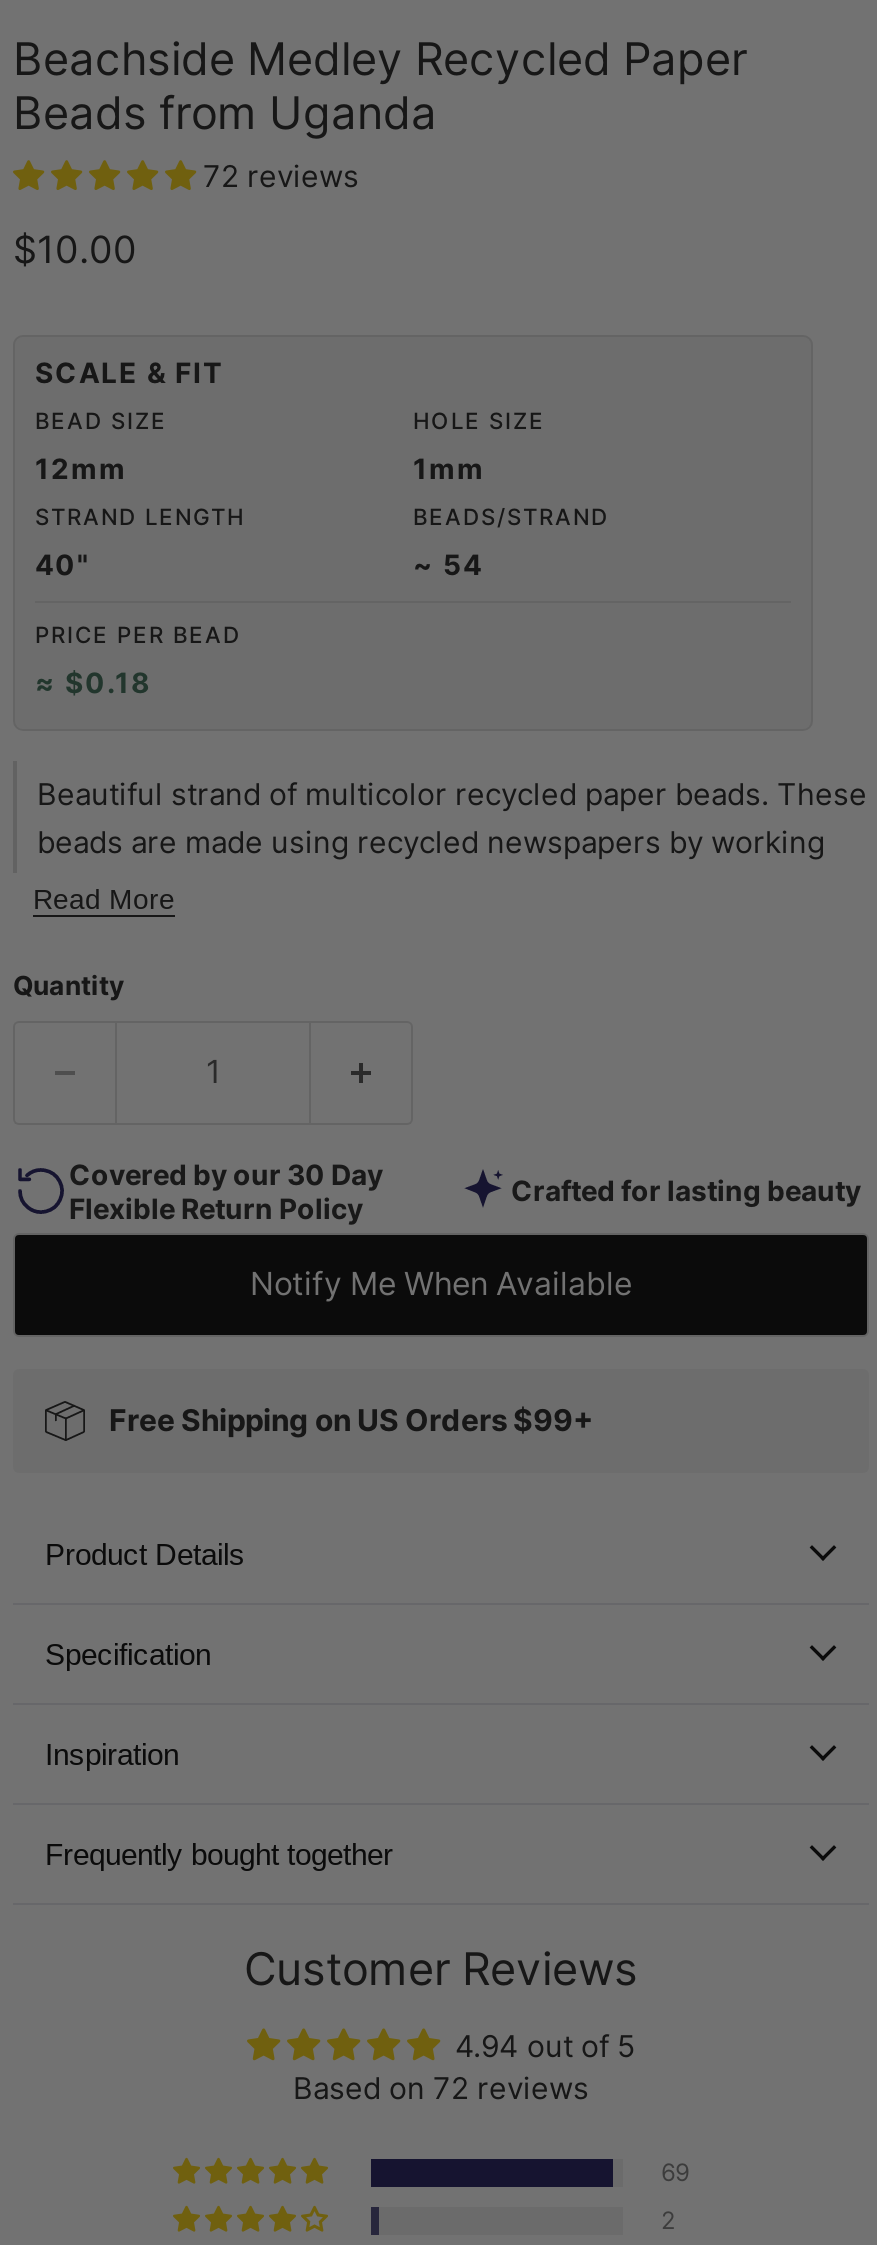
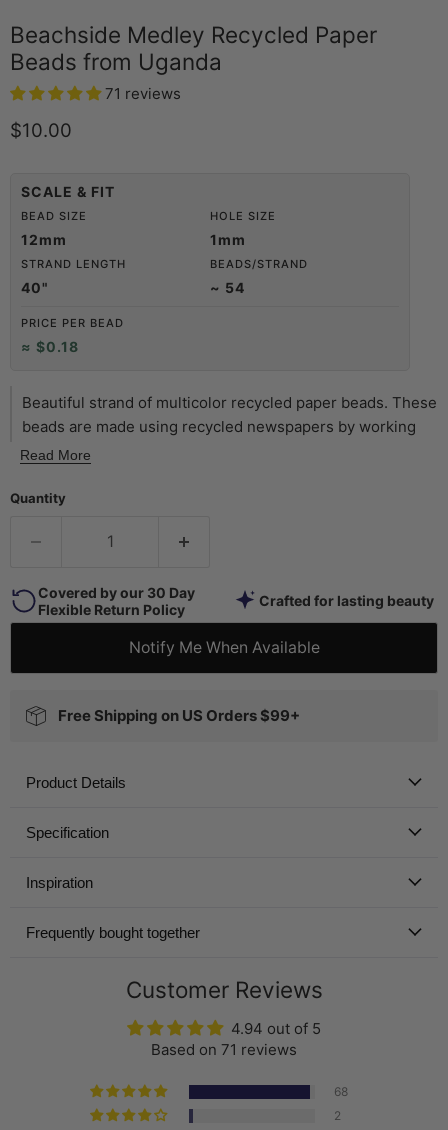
[203,156,359,194] 72 reviews -> [105,83,181,102] 71 reviews
[293,2068,589,2106] Based on 72 reviews -> [151,1039,297,1058] Based on 71 reviews
[661,2158,689,2188] 69 -> [334,1084,348,1099] 68

